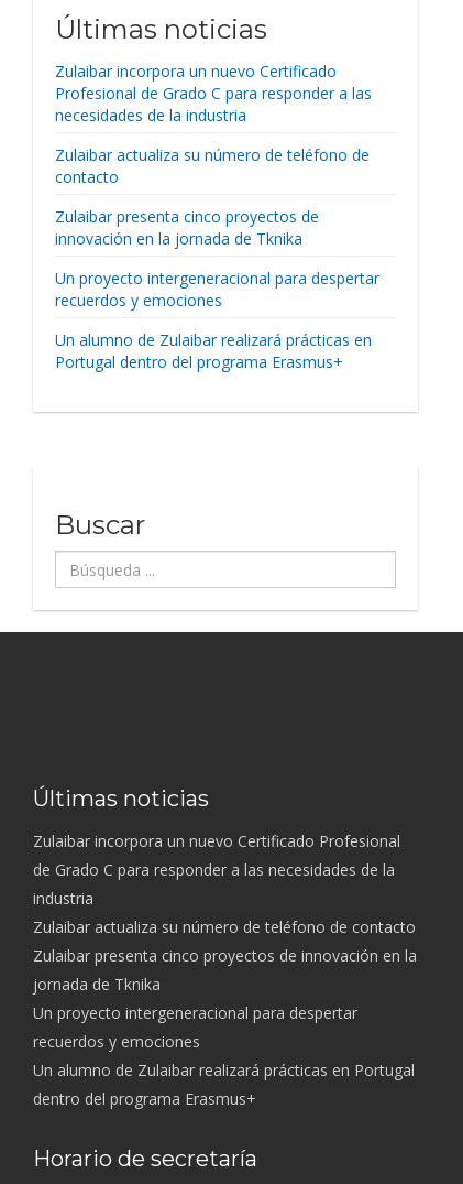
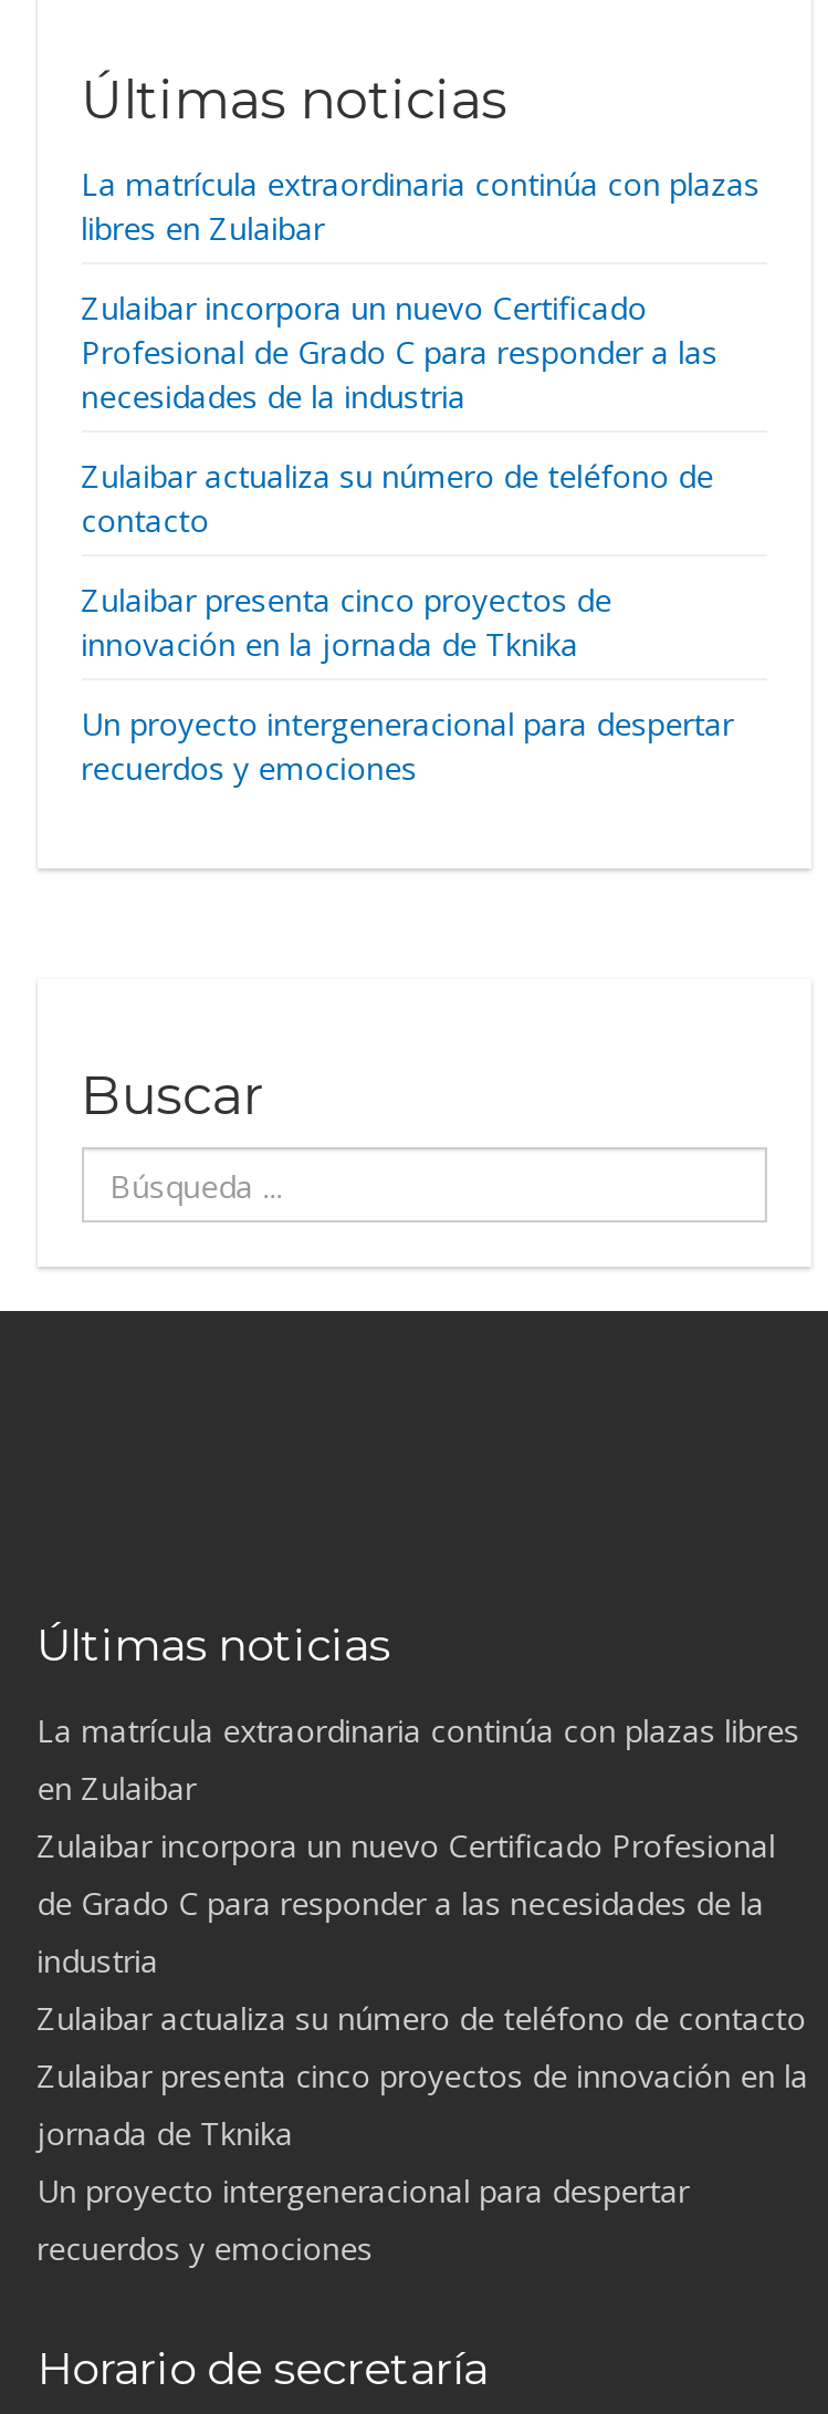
none -> [81,163,760,249] La matrícula extraordinaria continúa con plazas | libres en Zulaibar
moved [55,61,379,311] -> [81,287,733,789]: Zulaibar incorpora un nuevo Certificado | Profesional de Grado C para responder a las | necesidades de la industria | ... | Un proyecto intergeneracional para despertar | recuerdos y emociones
[55,329,371,372] Un alumno de Zulaibar realizará prácticas en | Portugal dentro del programa Erasmus+ -> none
none -> [37,1709,799,1809] La matrícula extraordinaria continúa con plazas libres | en Zulaibar
moved [33,830,416,1052] -> [37,1824,808,2269]: Zulaibar incorpora un nuevo Certificado Profesional | de Grado C para responder a las necesidades de la | industria | Zulaibar actualiza su número de teléfono de contacto | Zulaibar presenta cinco proyectos de innovación en la | jornada de Tknika | Un proyecto intergeneracional para despertar | recuerdos y emociones
[33,1060,414,1109] Un alumno de Zulaibar realizará prácticas en Portugal | dentro del programa Erasmus+ -> none

